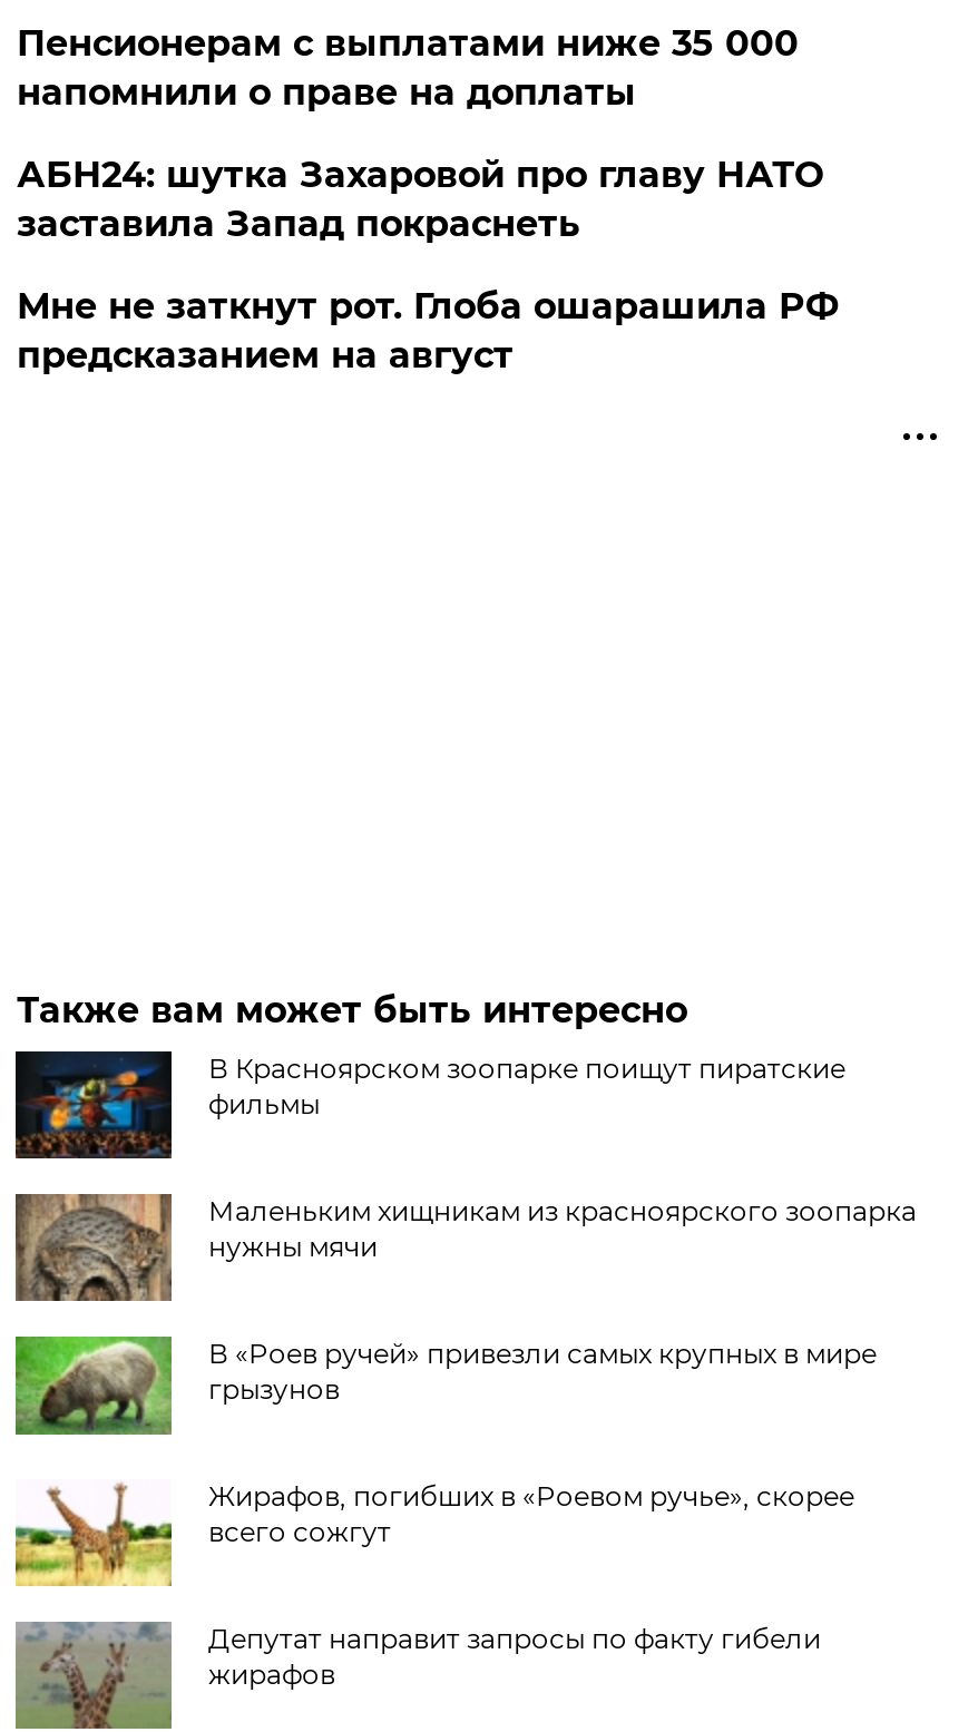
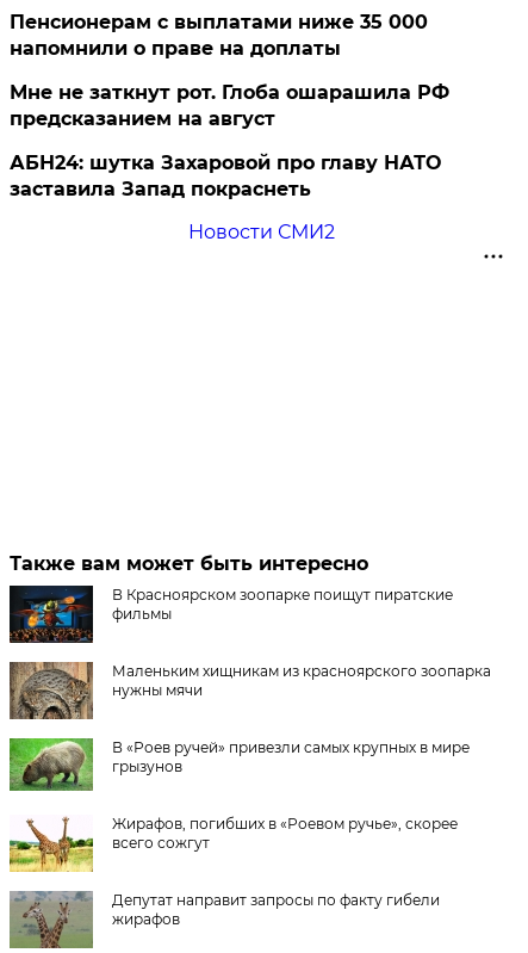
moved [16,153,823,245] -> [10,151,441,200]: АБН24: шутка Захаровой про главу НАТО | заставила Запад покраснеть
moved [16,285,839,376] -> [10,81,450,130]: Мне не заткнут рот. Глоба ошарашила РФ | предсказанием на август
none -> [188,220,335,243] Новости СМИ2

